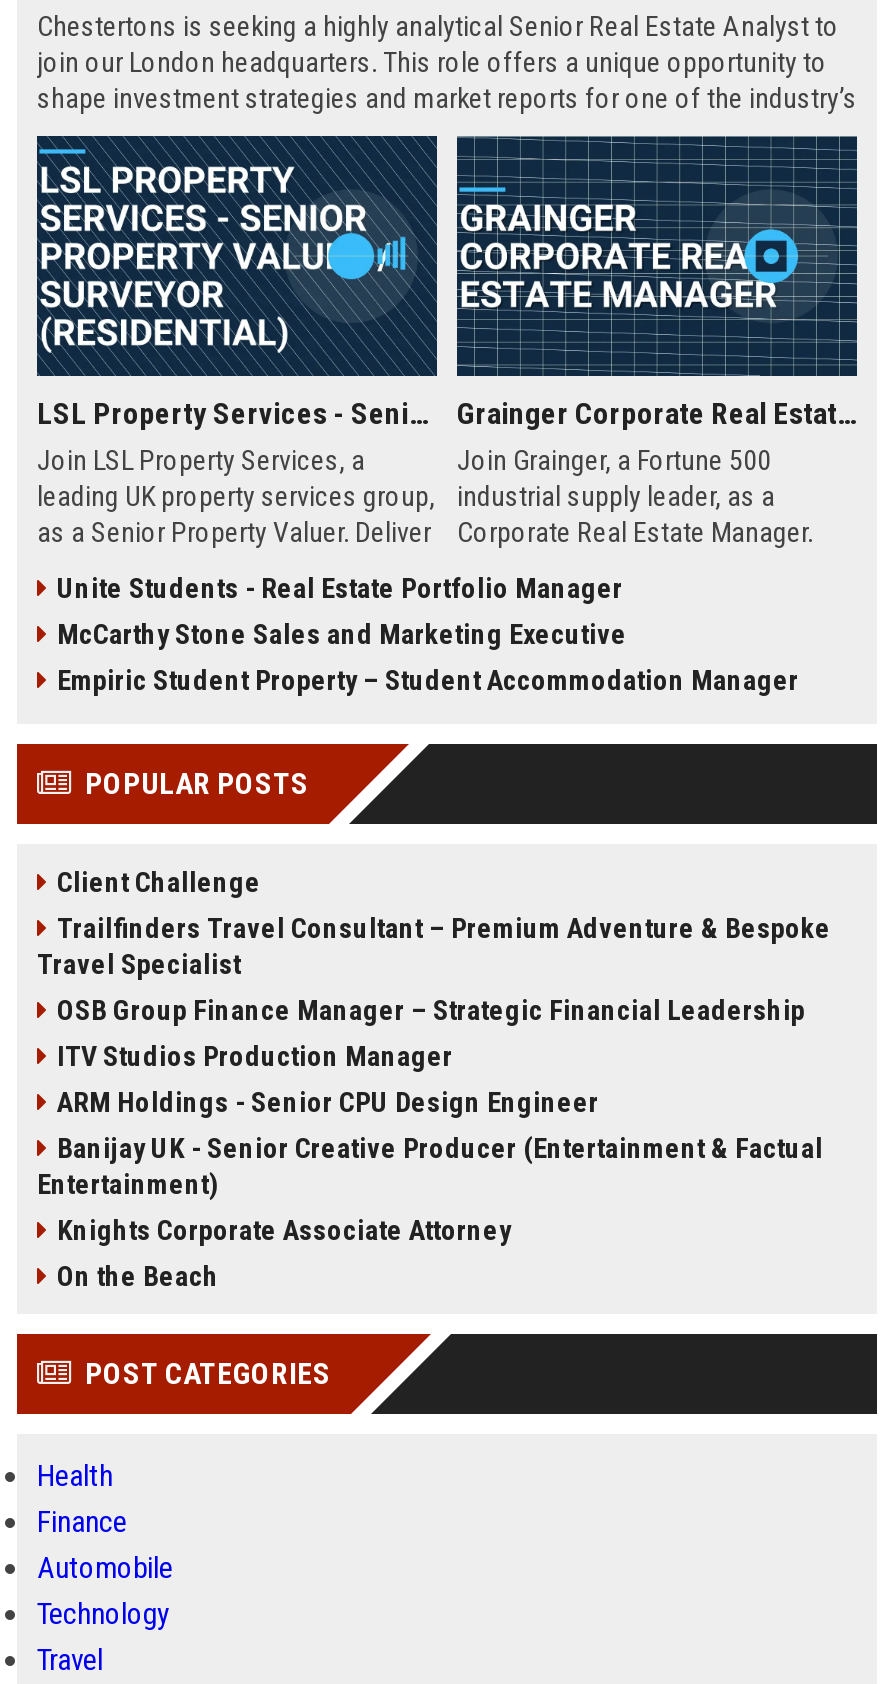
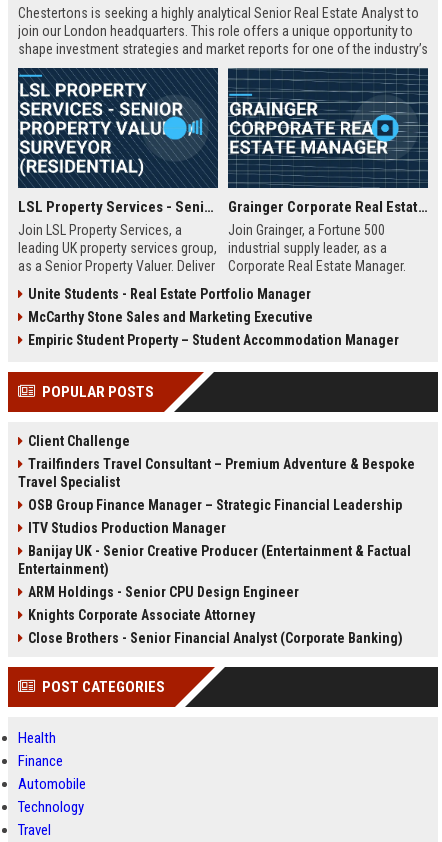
moved [57,1086,599,1118] -> [28,584,299,600]: ARM Holdings - Senior CPU Design Engineer
moved [37,1132,823,1200] -> [18,543,411,577]: Banijay UK - Senior Creative Producer (Entertainment & Factual | Entertainment)
[57,1260,219,1292] On the Beach -> [28,630,403,646] Close Brothers - Senior Financial Analyst (Corporate Banking)

